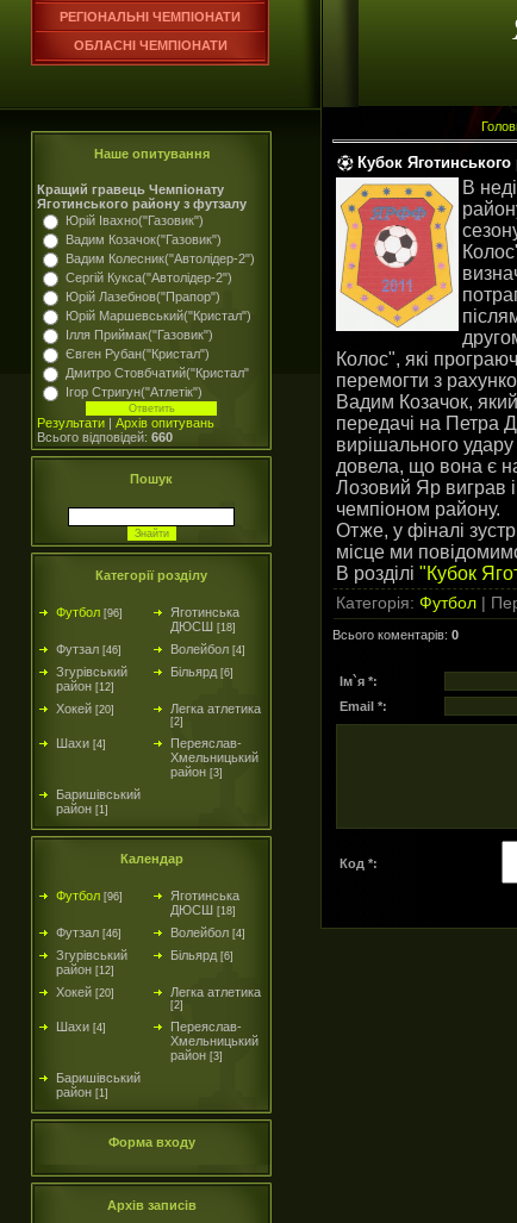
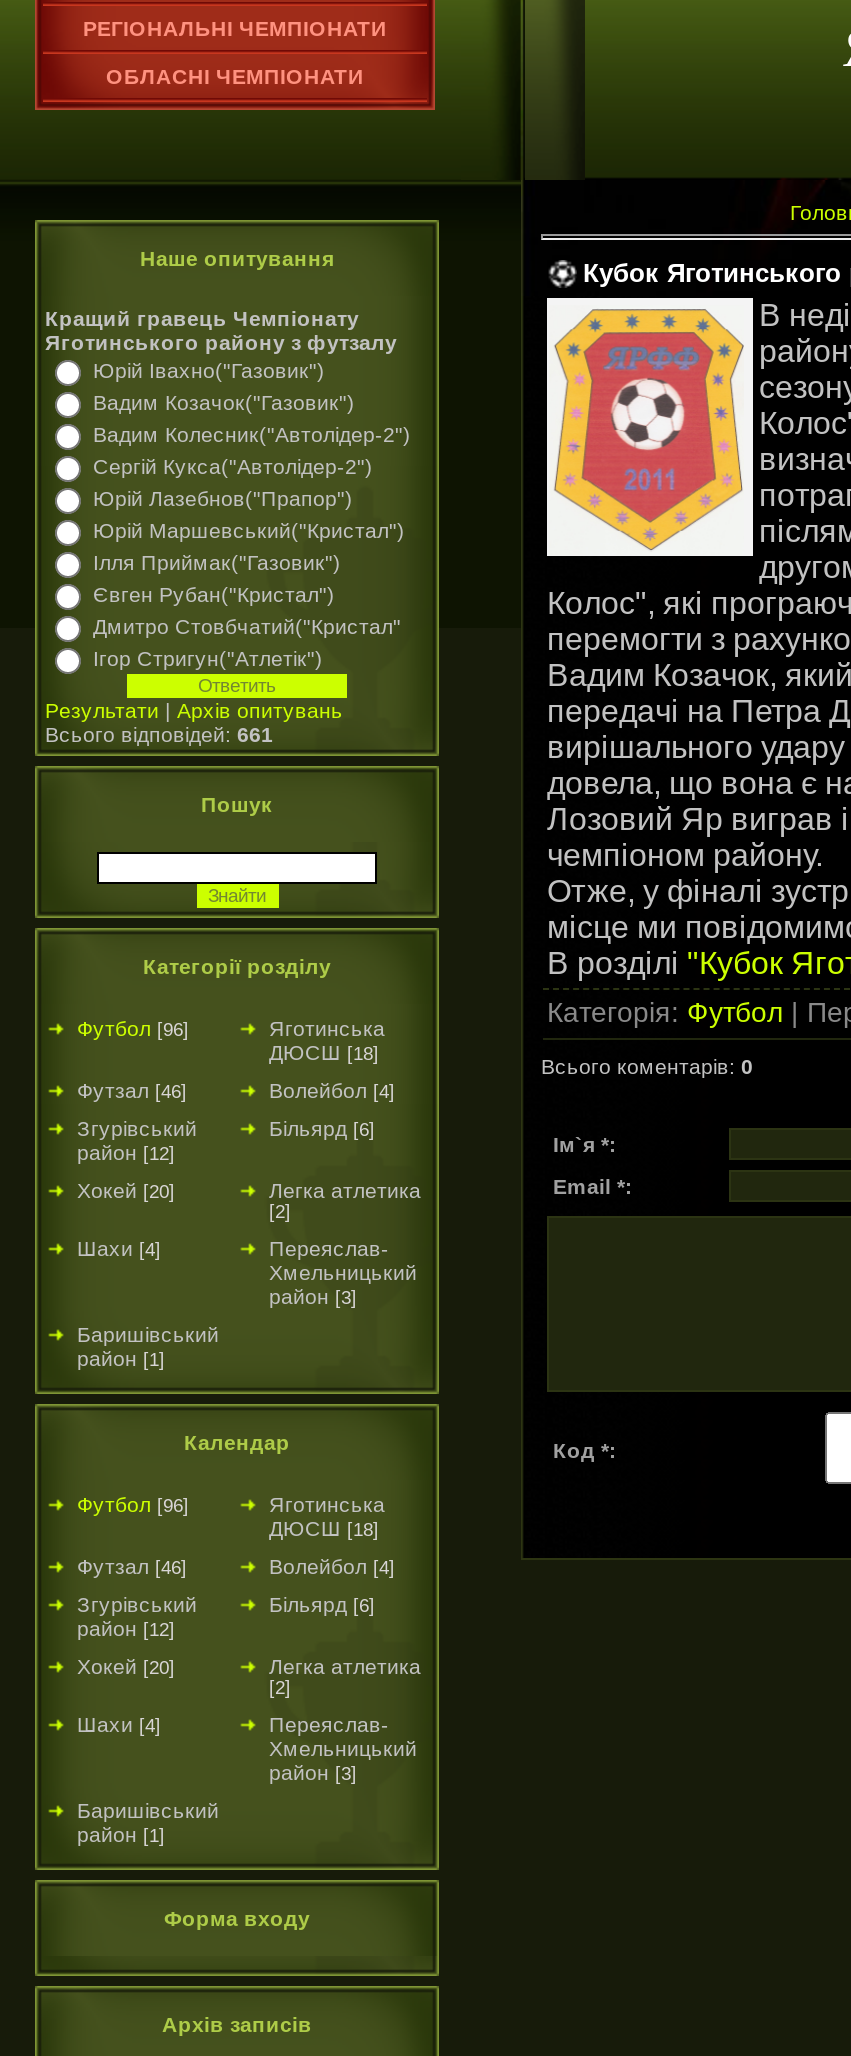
[37,430,173,444] Всього відповідей: 660 -> [45,722,273,746] Всього відповідей: 661

